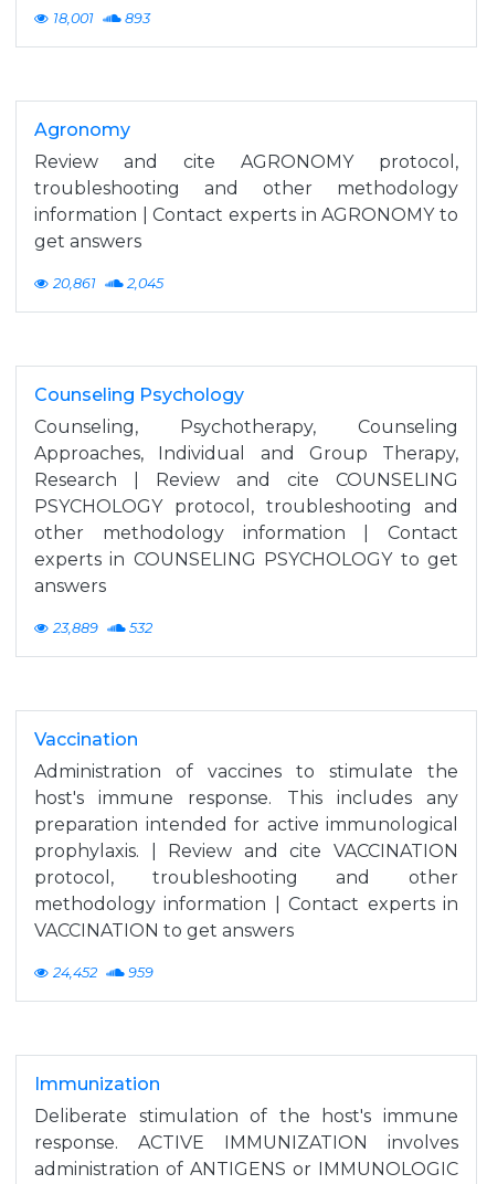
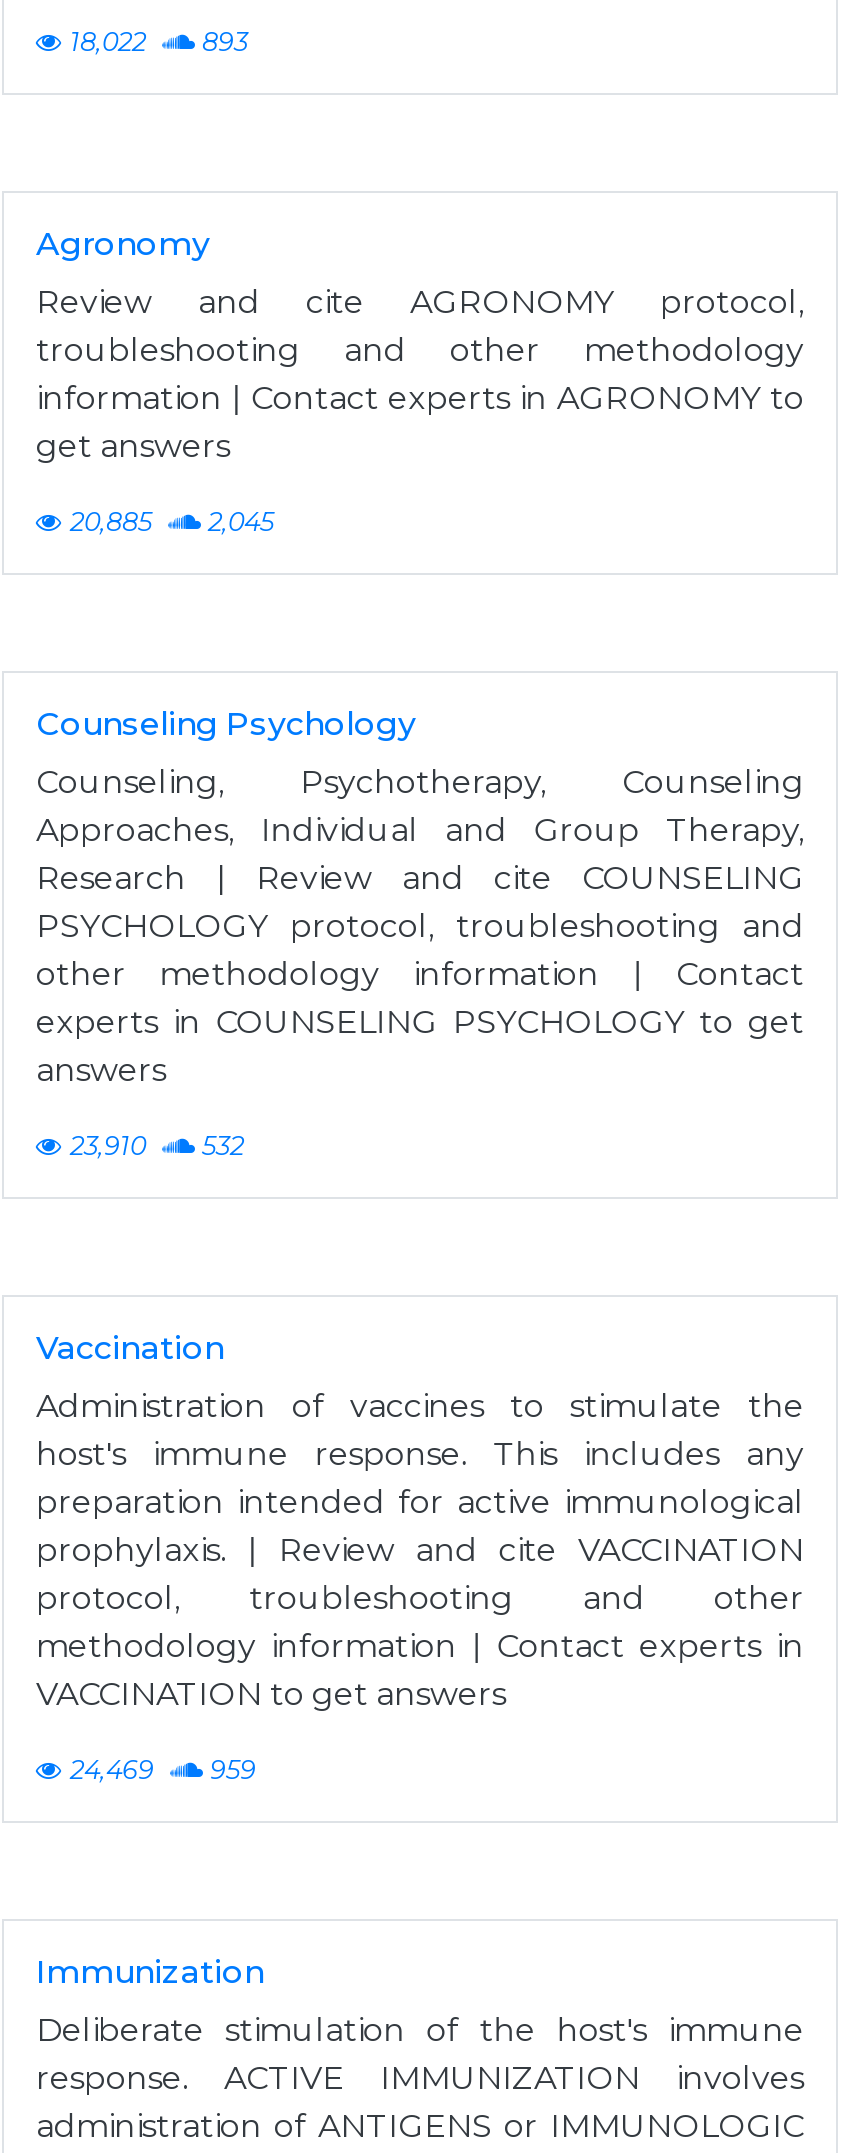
[53,10,150,26] 18,001 893 -> [70,26,248,56] 18,022 893
[53,275,163,291] 20,861 2,045 -> [70,506,274,536] 20,885 2,045
[53,619,152,636] 23,889 532 -> [70,1130,244,1160] 23,910 532
[53,964,153,980] 24,452 959 -> [70,1754,256,1784] 24,469 959

